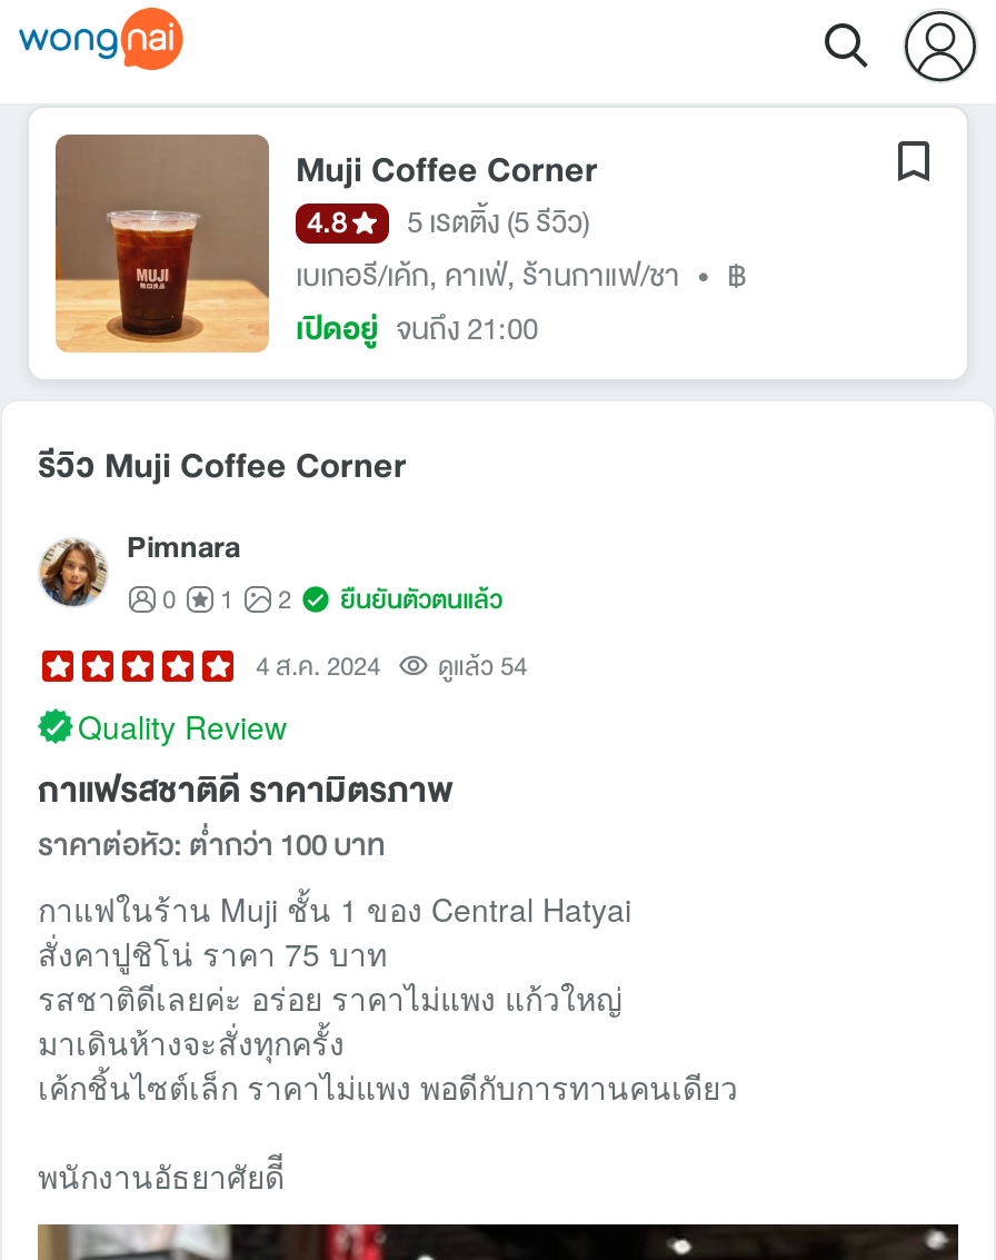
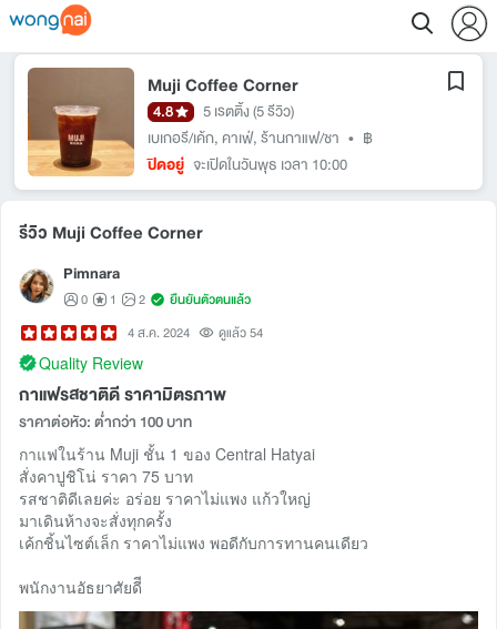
[296,306,538,353] เปิดอยู่ จนถึง 21:00 -> [148,153,347,176] ปิดอยู่ จะเปิดในวันพุธ เวลา 10:00

